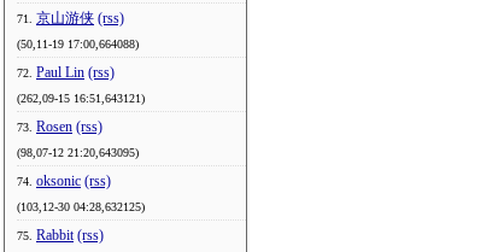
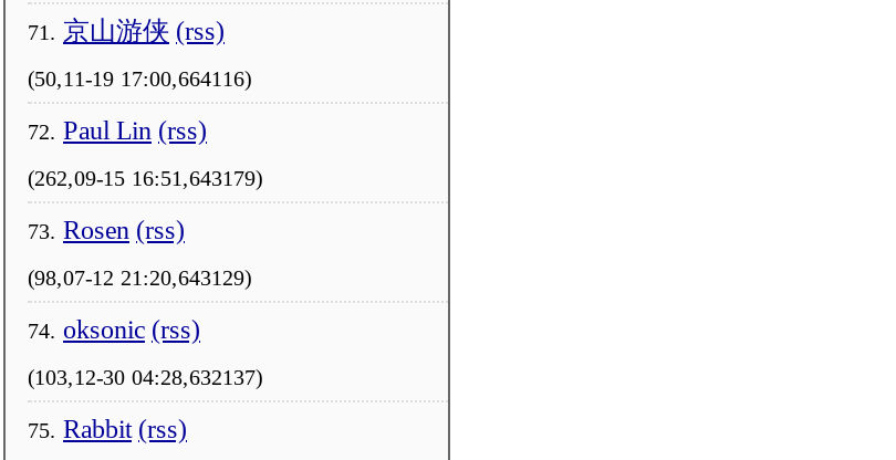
[17,37,139,51] (50,11-19 17:00,664088) -> [28,66,251,91] (50,11-19 17:00,664116)
[17,92,145,105] (262,09-15 16:51,643121) -> [28,166,262,190] (262,09-15 16:51,643179)
[17,146,139,159] (98,07-12 21:20,643095) -> [28,265,251,290] (98,07-12 21:20,643129)
[17,200,145,213] (103,12-30 04:28,632125) -> [28,365,262,389] (103,12-30 04:28,632137)

